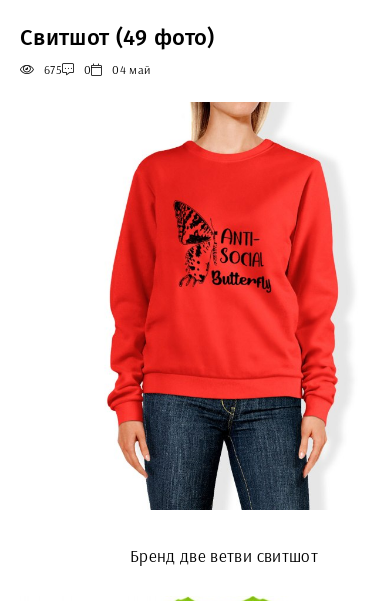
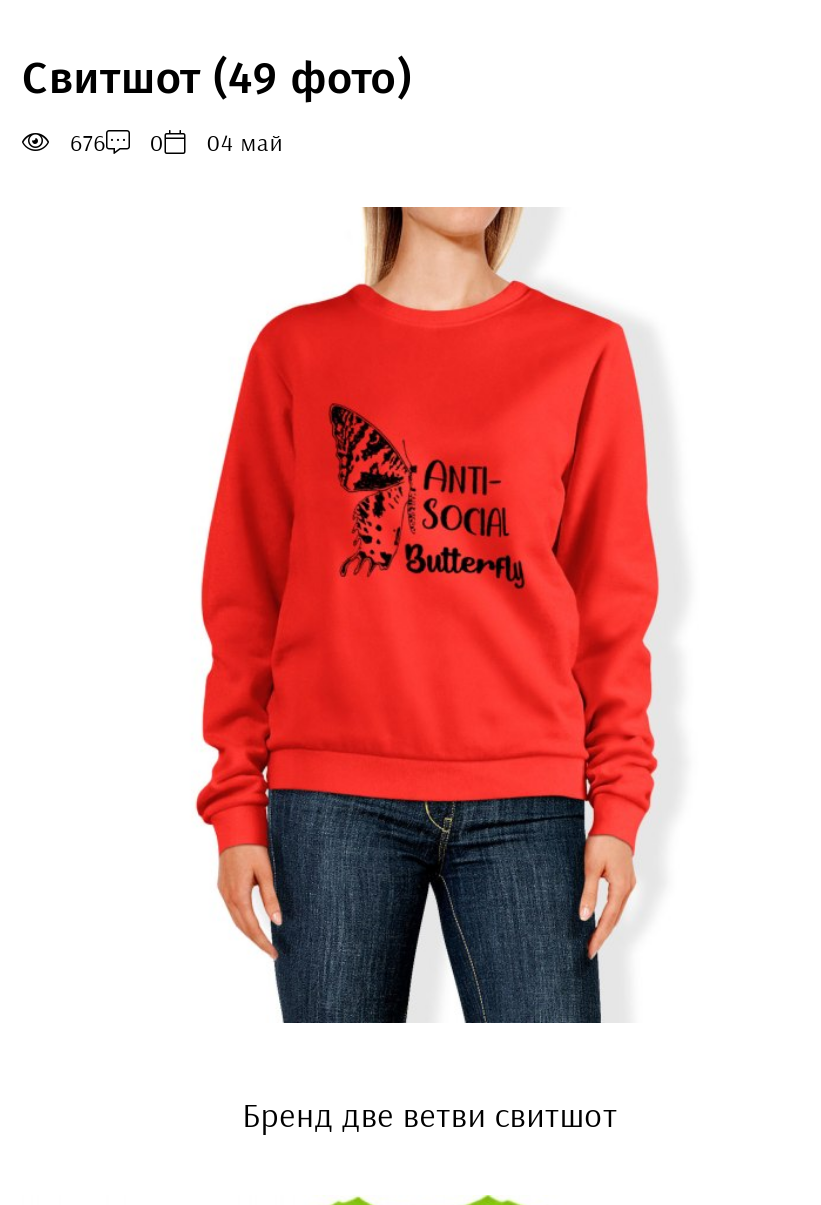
[44,62,150,77] 675 0 04 май -> [70,127,282,157] 676 0 04 май

